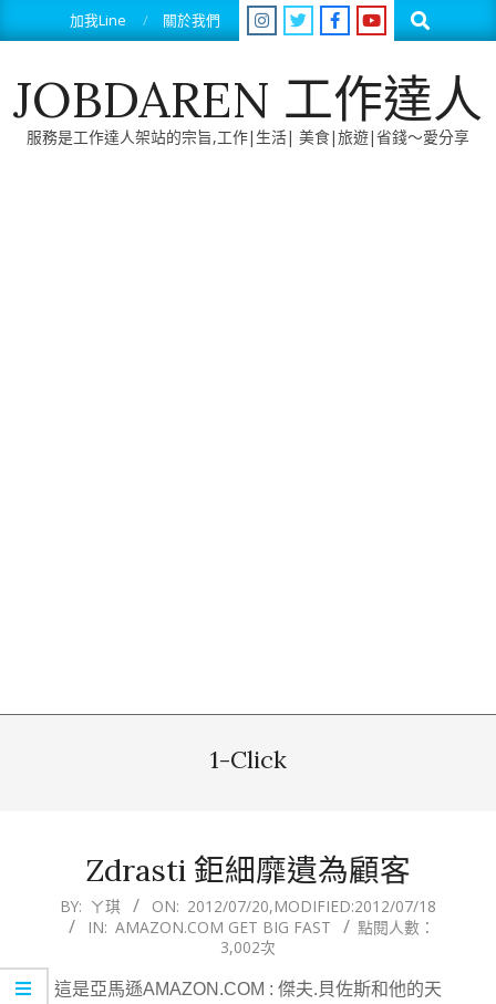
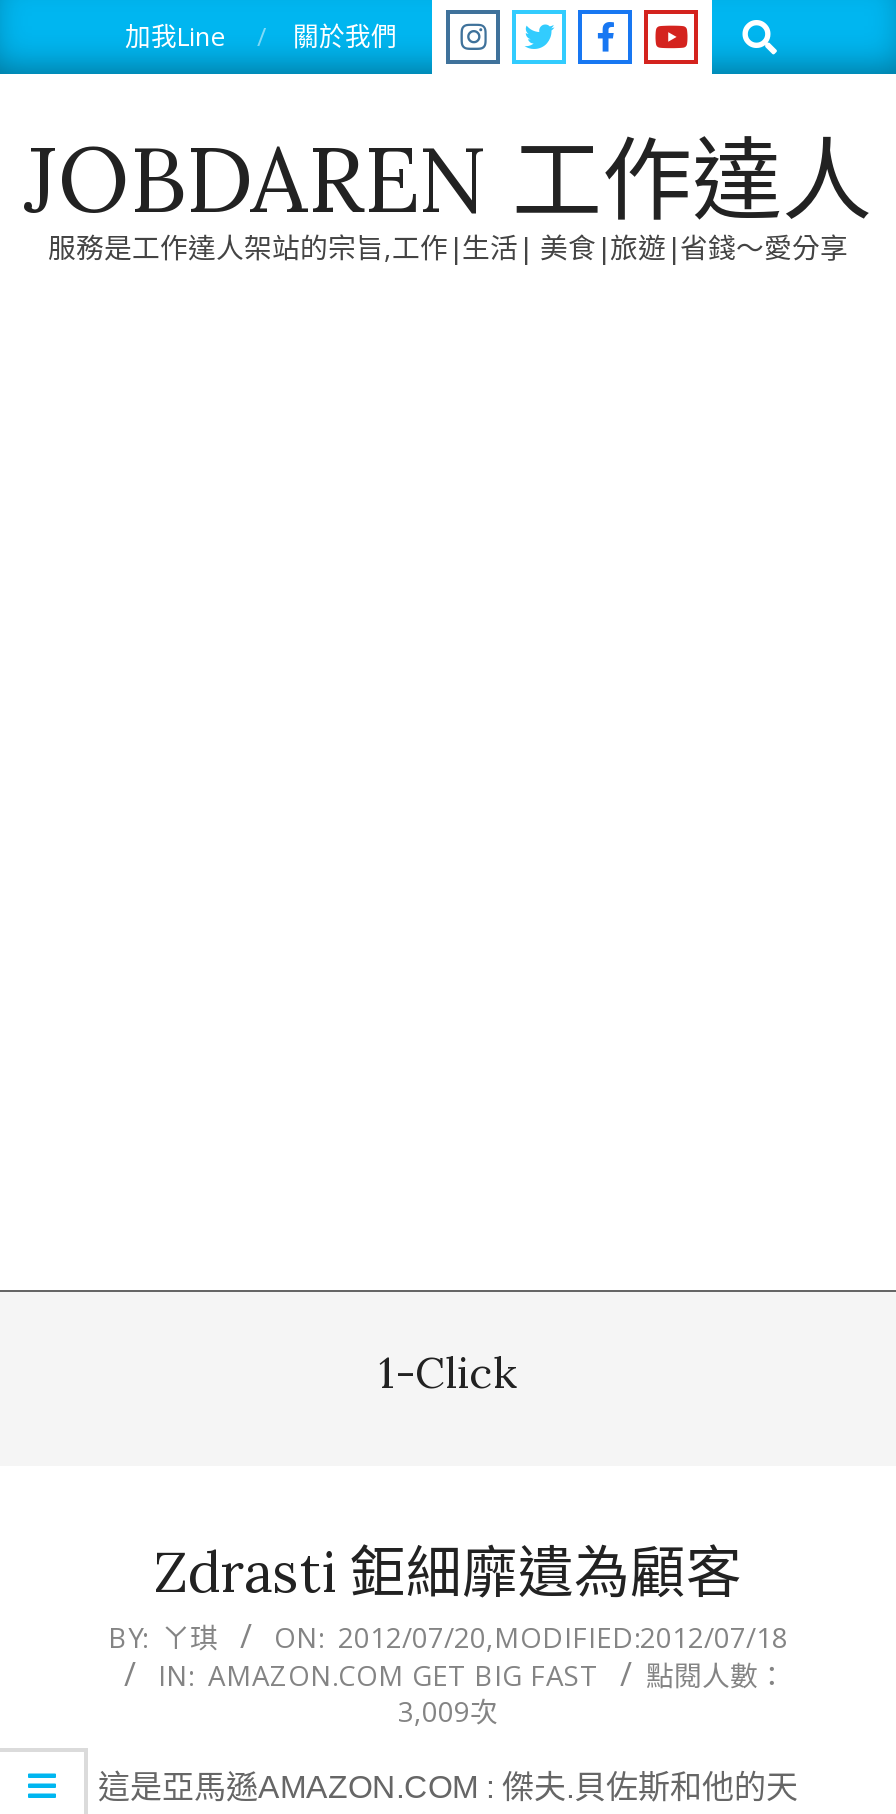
[220,936,276,957] 3,002次 -> [398,1691,498,1729] 3,009次

